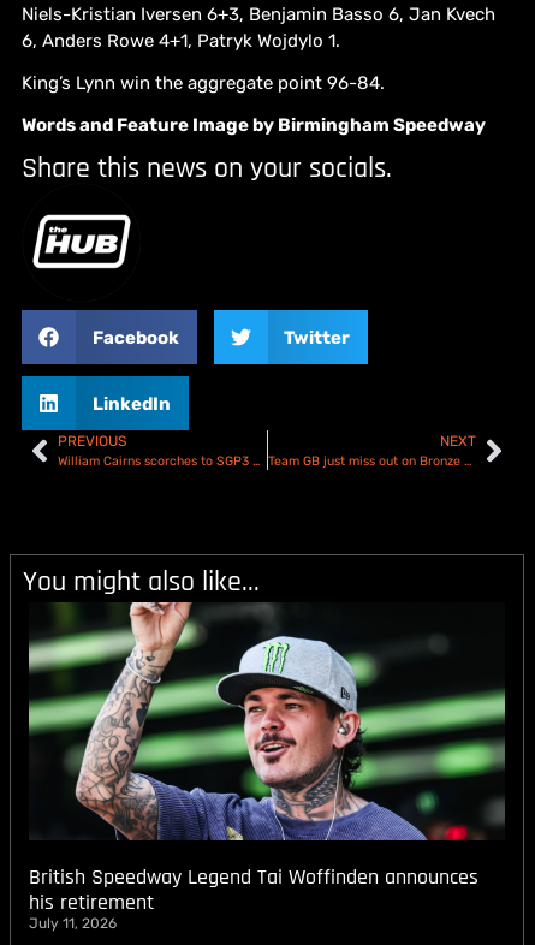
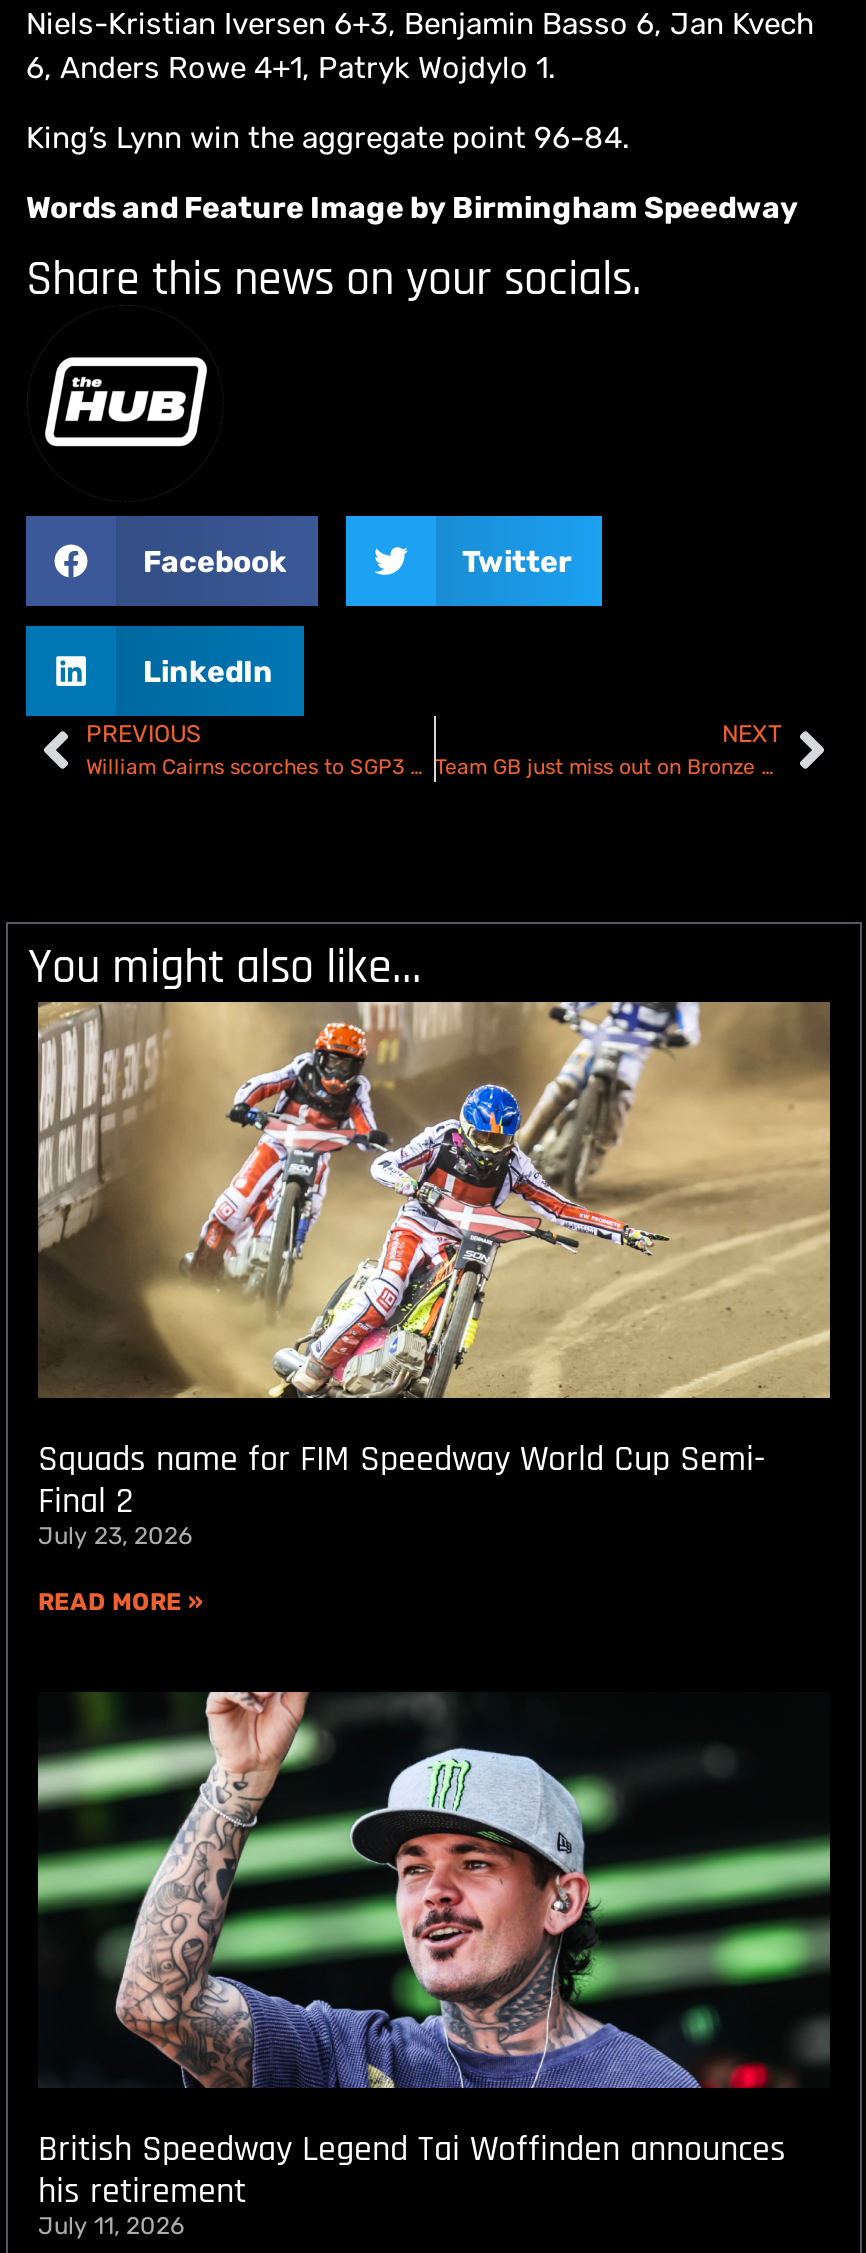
none -> [36,1000,832,1616] [image] | Squads name for FIM Speedway World Cup Semi- | Final 2 | July 23, 2026 | READ MORE »

